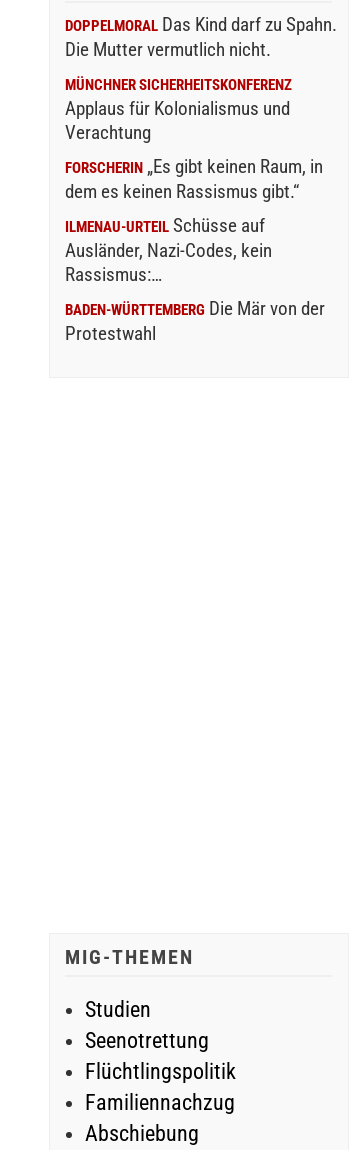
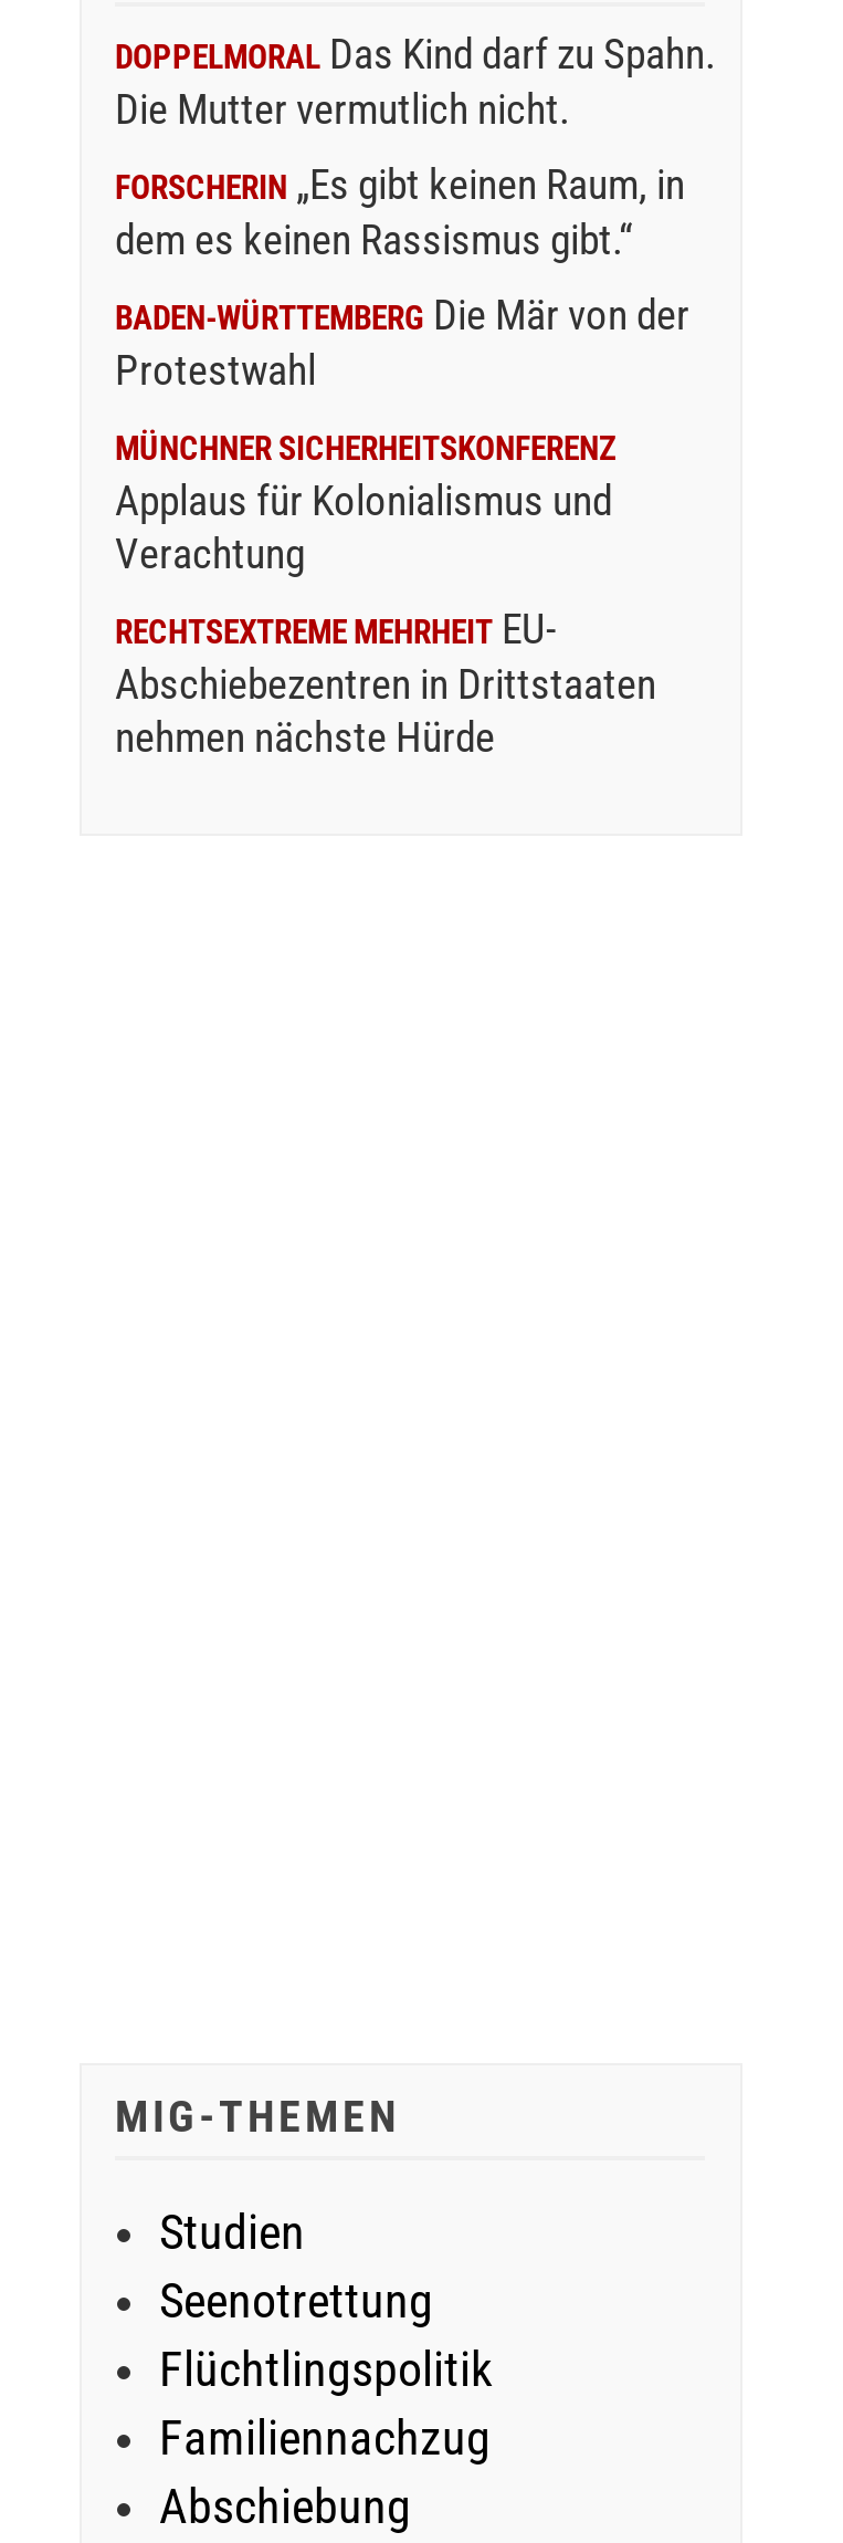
moved [65,76,292,144] -> [115,429,617,579]: MÜNCHNER SICHERHEITSKONFERENZ | Applaus für Kolonialismus und | Verachtung
moved [65,155,323,203] -> [115,159,685,265]: FORSCHERIN „Es gibt keinen Raum, in | dem es keinen Rassismus gibt.“
[65,214,272,286] ILMENAU-URTEIL Schüsse auf | Ausländer, Nazi-Codes, kein | Rassismus:… -> [115,603,656,762] RECHTSEXTREME MEHRHEIT EU- | Abschiebezentren in Drittstaaten | nehmen nächste Hürde
moved [65,297,325,345] -> [115,289,689,395]: BADEN-WÜRTTEMBERG Die Mär von der | Protestwahl

